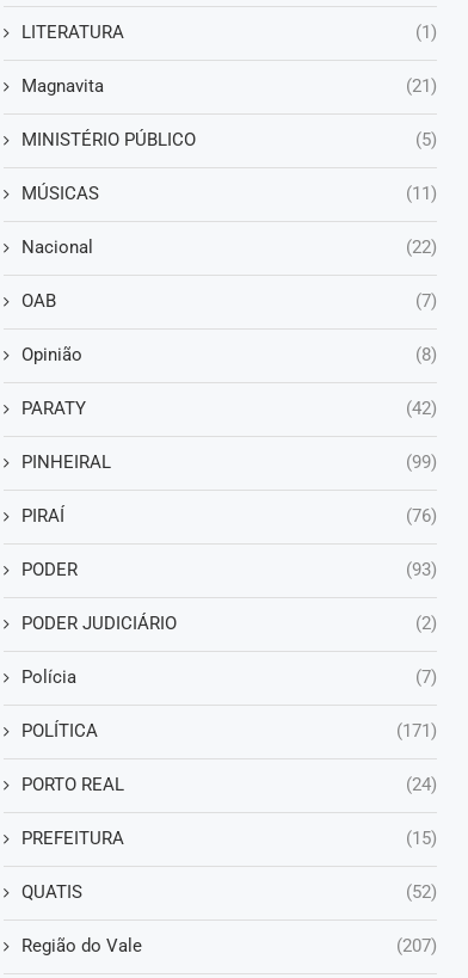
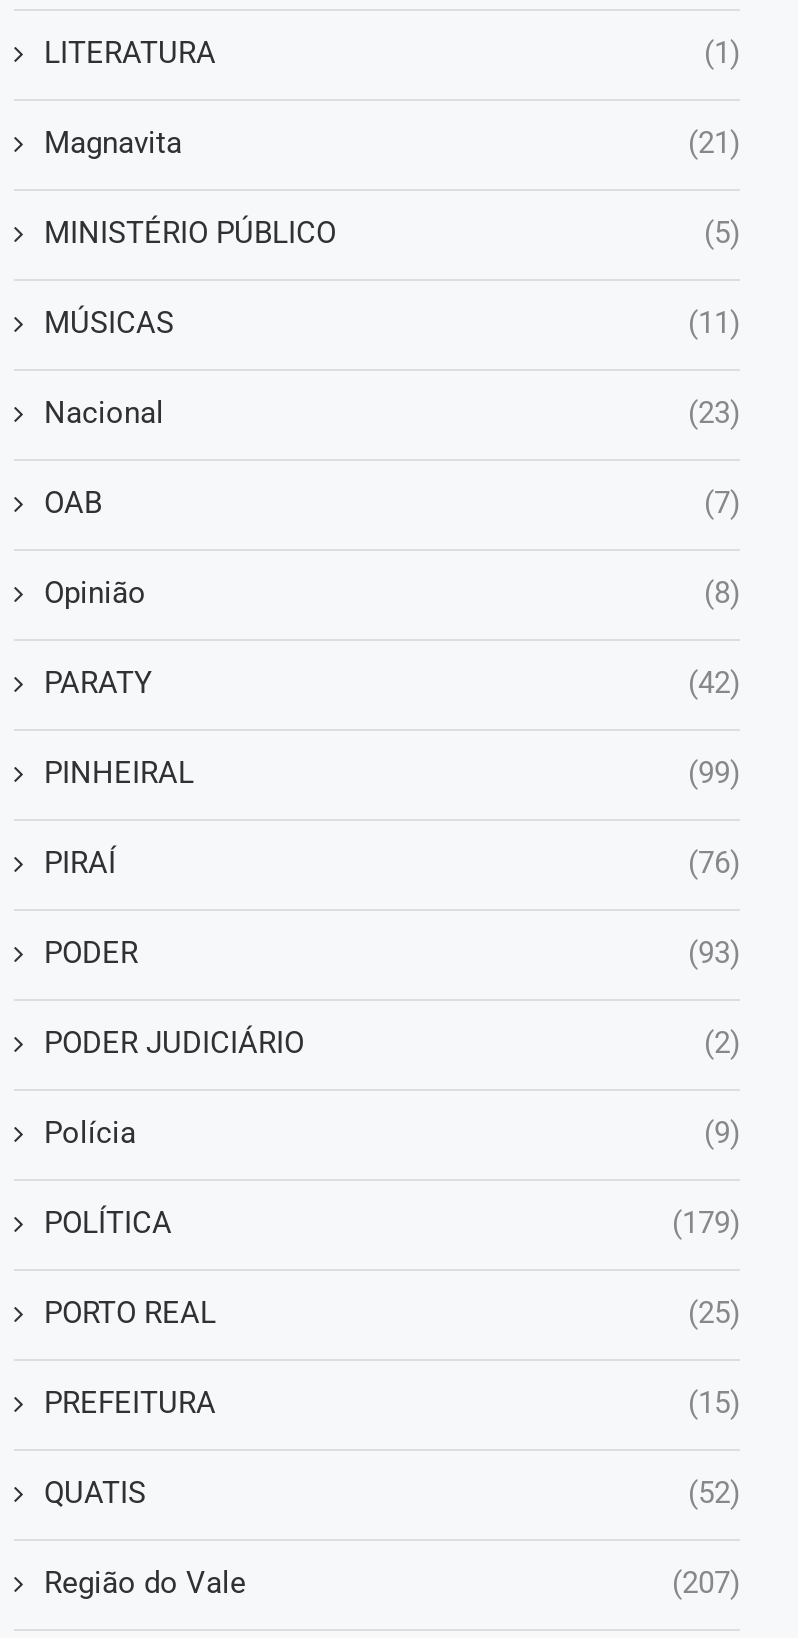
[406,236,437,258] (22) -> [688,396,740,432] (23)
[415,666,437,688] (7) -> [704,1116,740,1152] (9)
[396,720,437,741] (171) -> [672,1206,740,1242] (179)
[406,774,437,795] (24) -> [688,1296,740,1332] (25)

